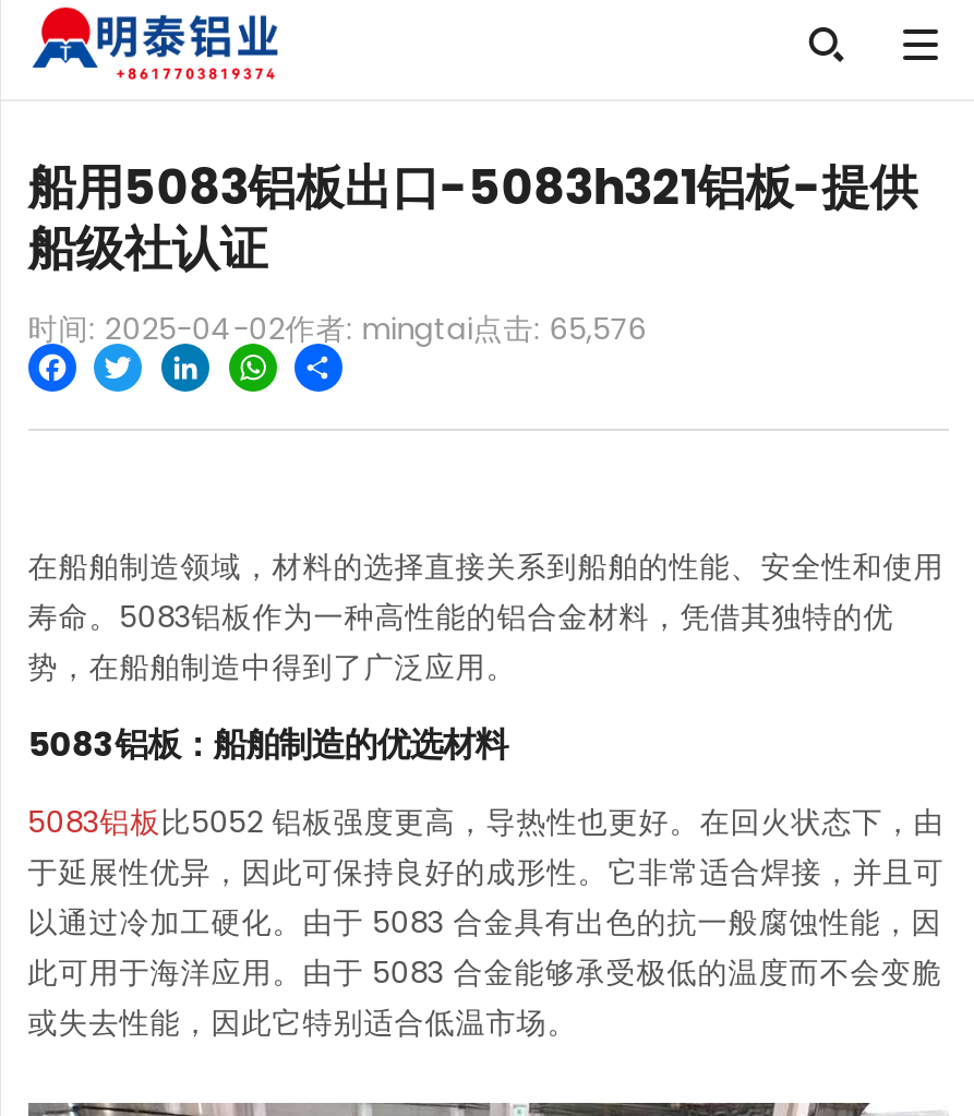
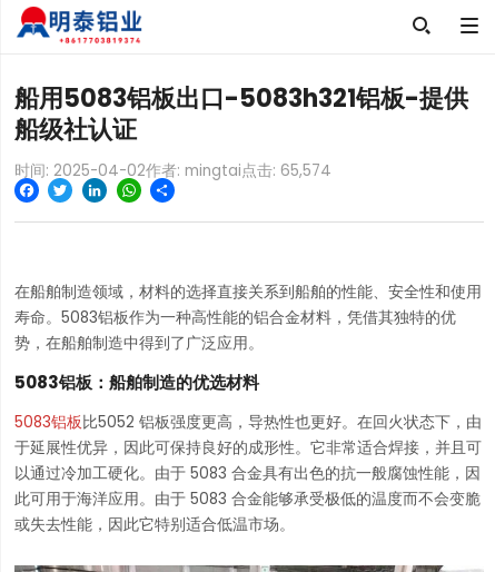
[28,308,647,349] 时间: 2025-04-02作者: mingtai点击: 65,576 -> [14,160,331,181] 时间: 2025-04-02作者: mingtai点击: 65,574

